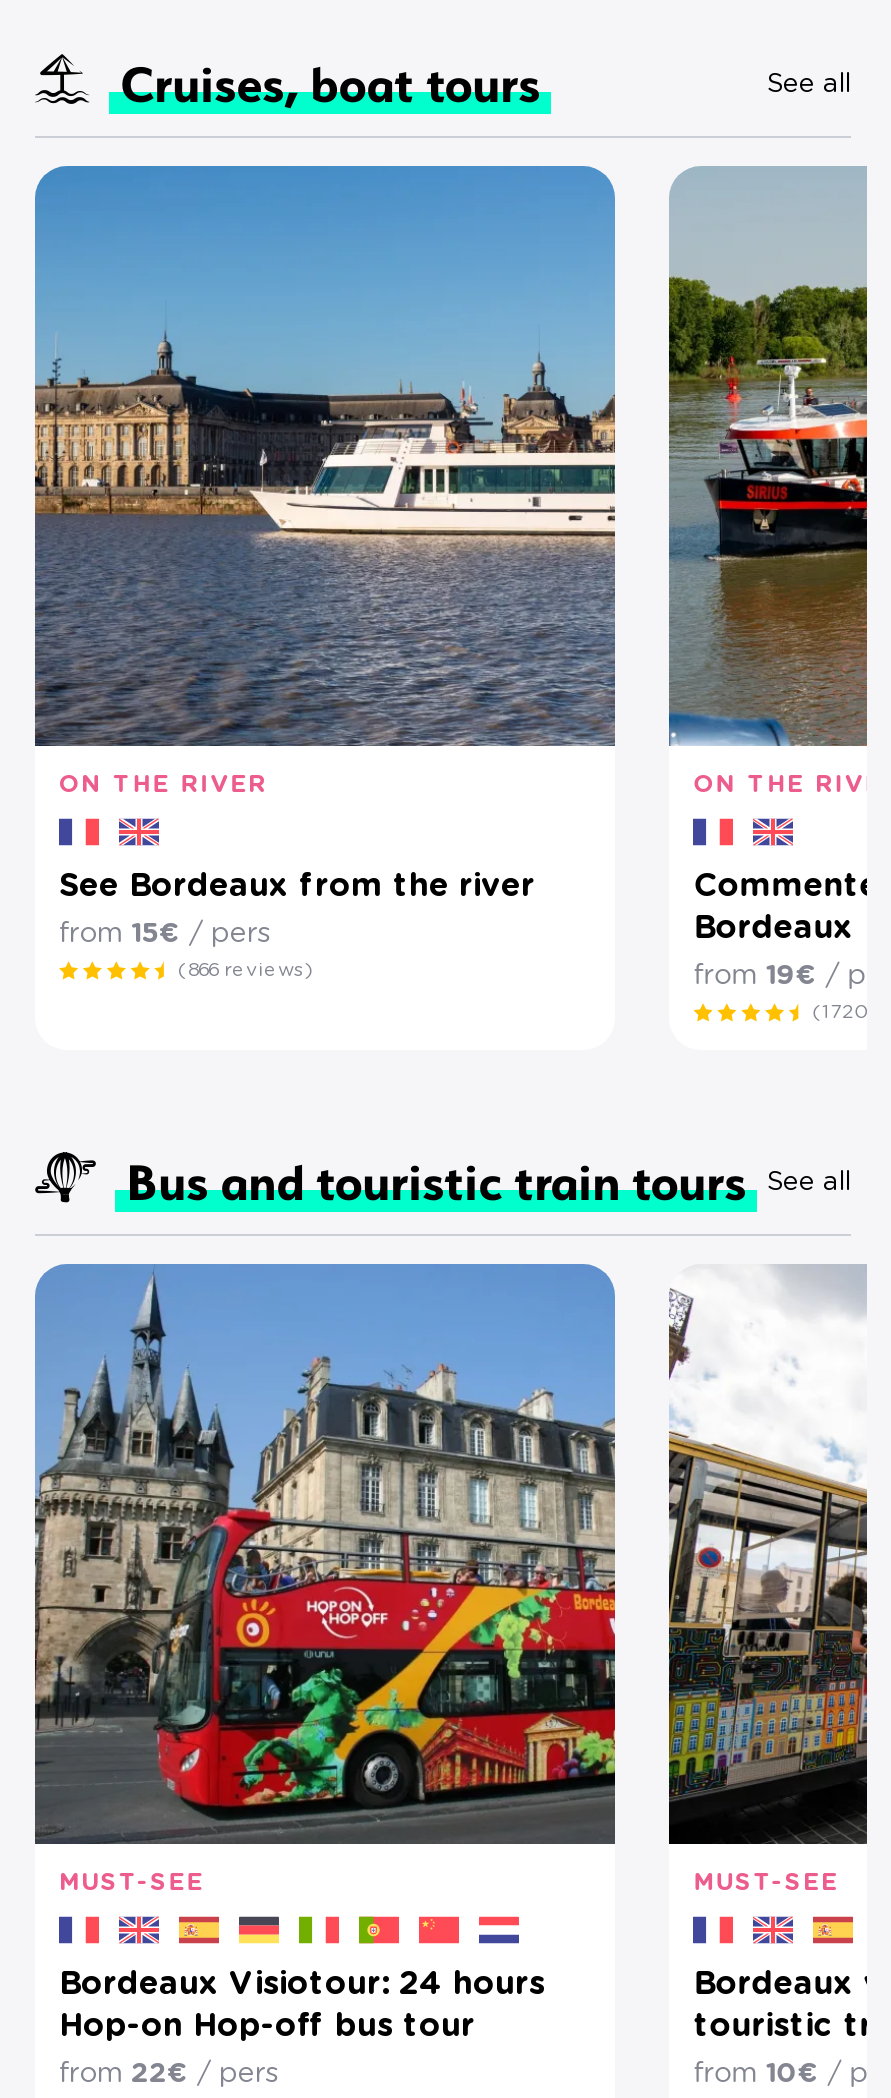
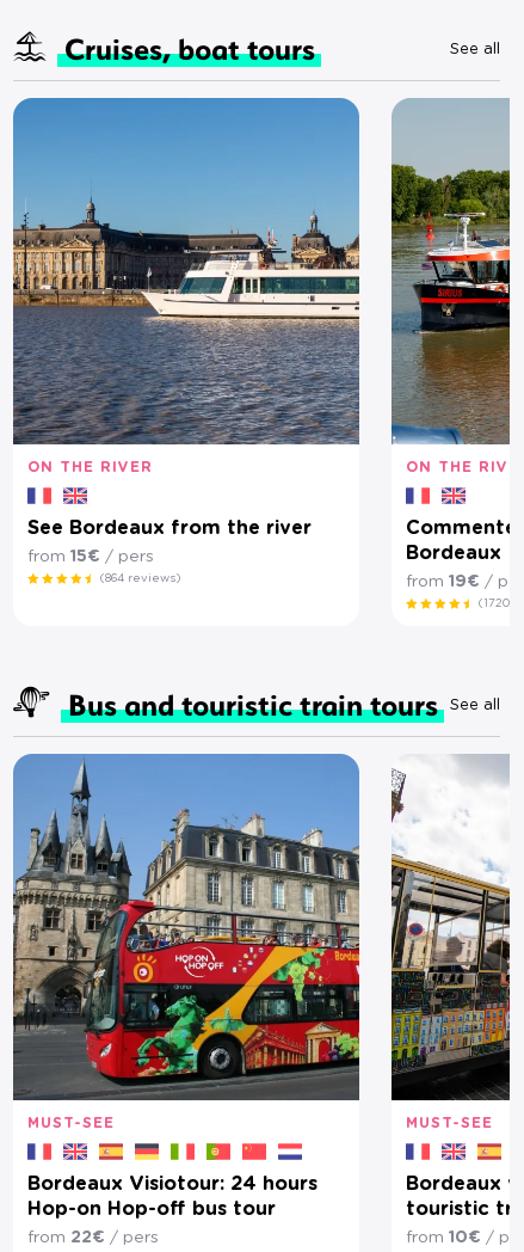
[178,961,314,981] (866 reviews) -> [98,573,181,585] (864 reviews)

